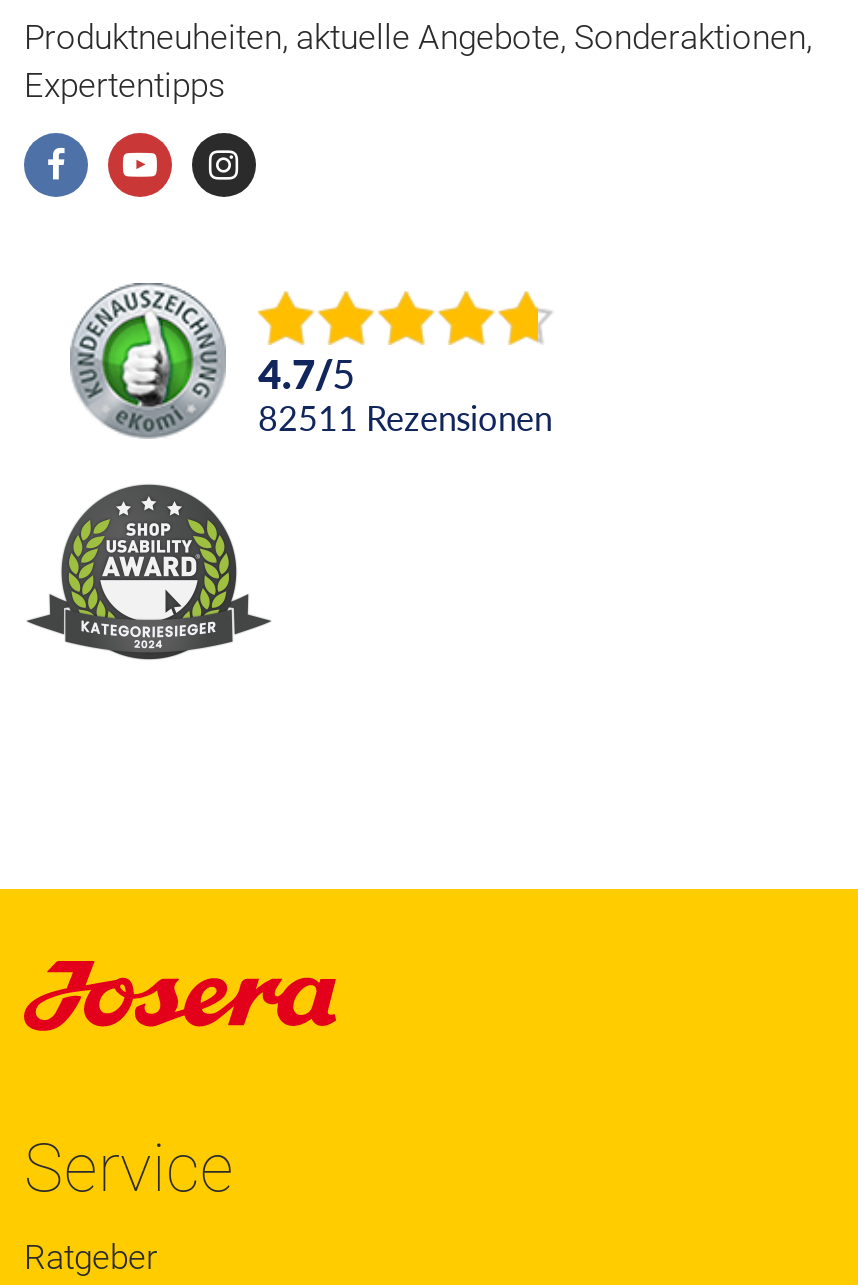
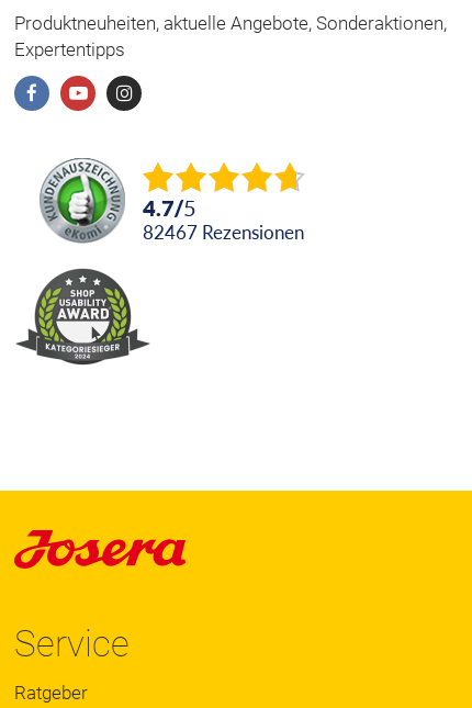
[258,396,552,438] 82511 Rezensionen -> [143,220,304,243] 82467 Rezensionen

